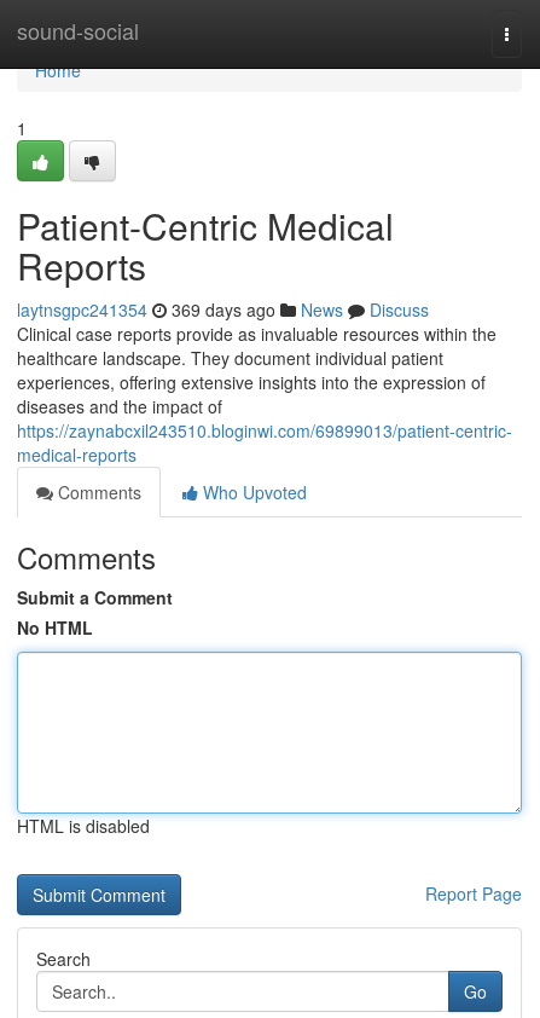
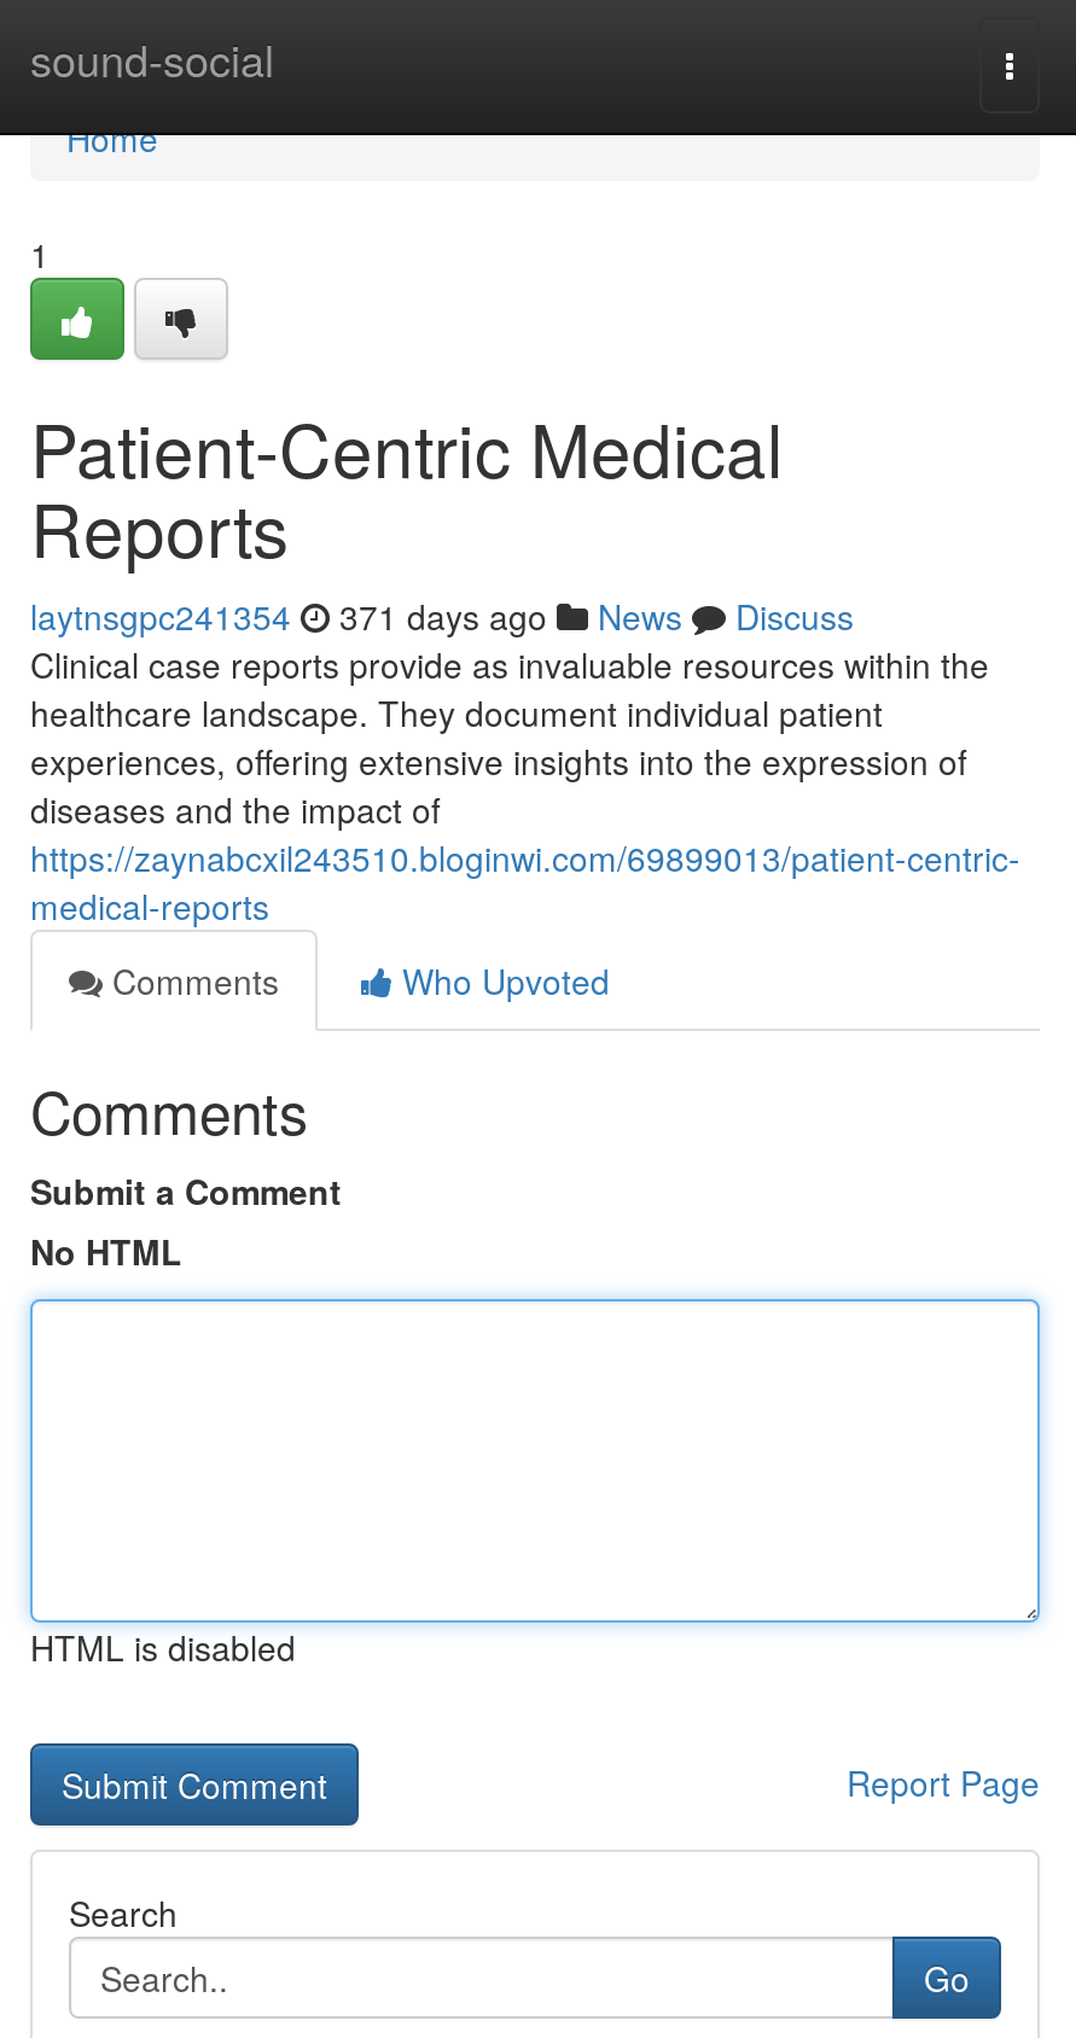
[17,297,429,322] laytnsgpc241354 369 days ago News Discuss -> [30,592,854,640] laytnsgpc241354 371 days ago News Discuss

